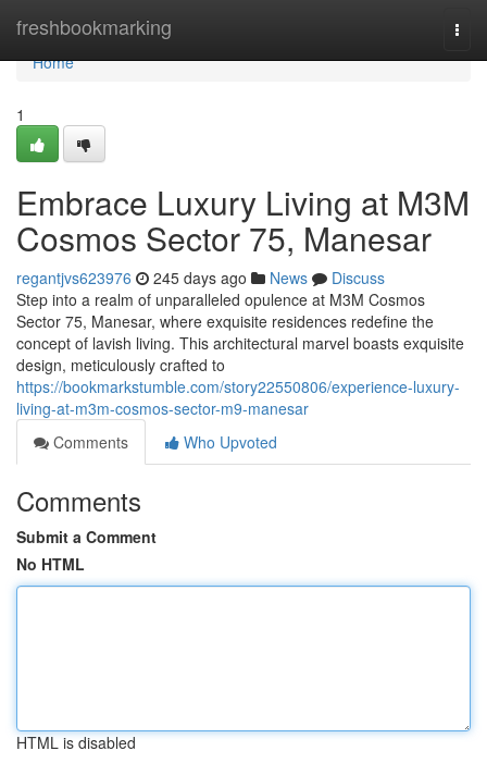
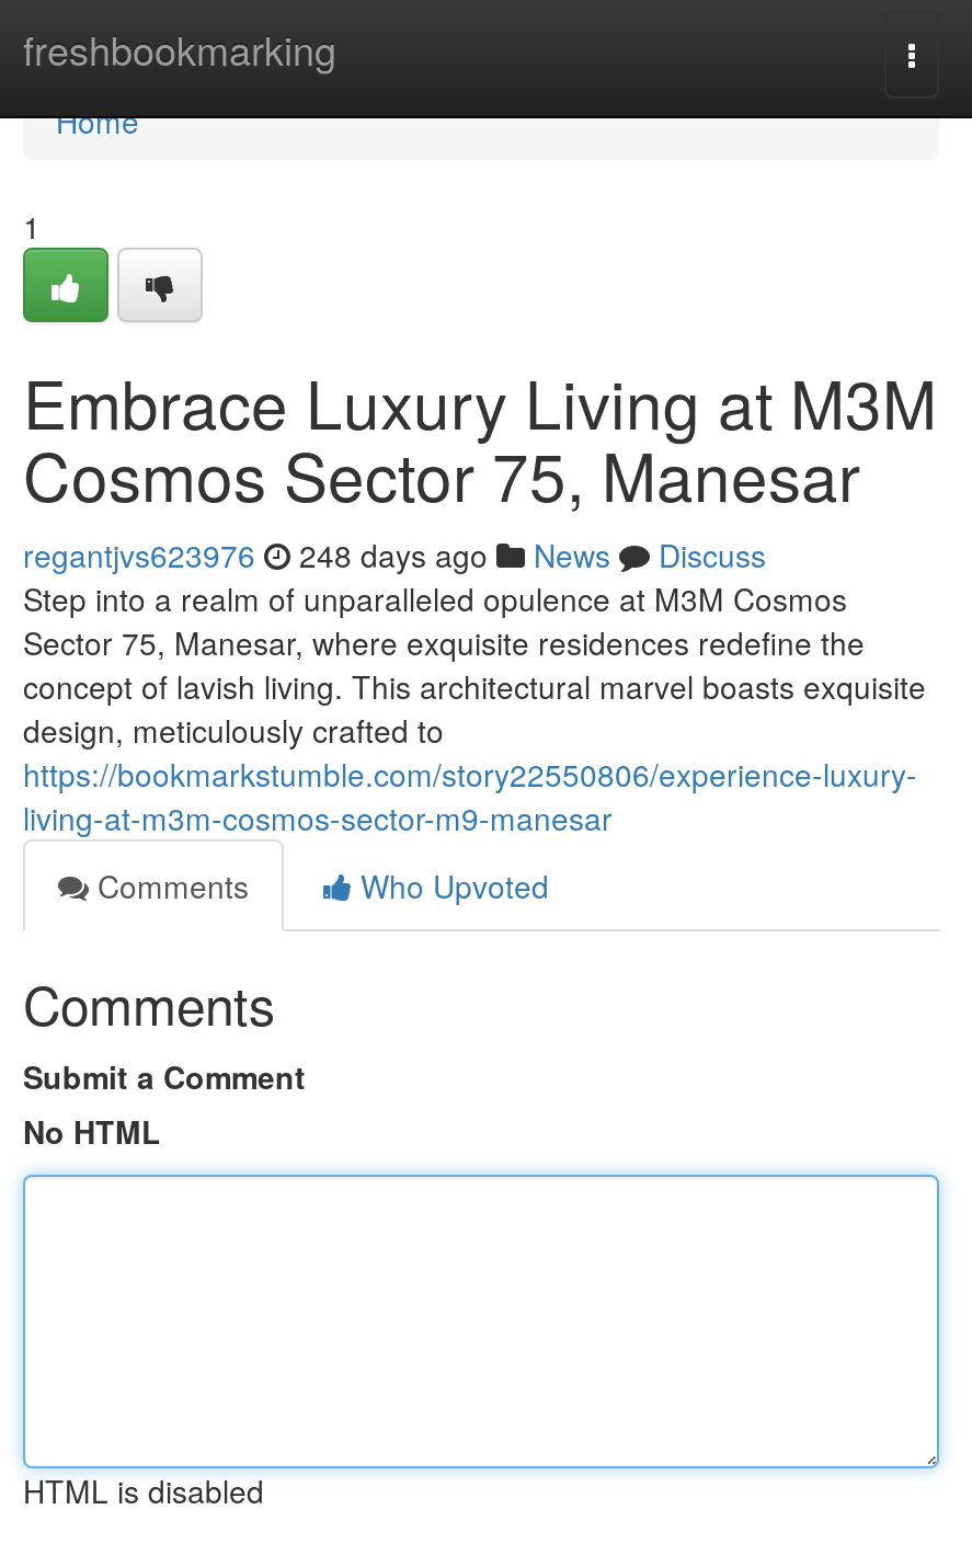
[16,267,385,288] regantjvs623976 245 days ago News Discuss -> [23,533,766,576] regantjvs623976 248 days ago News Discuss

